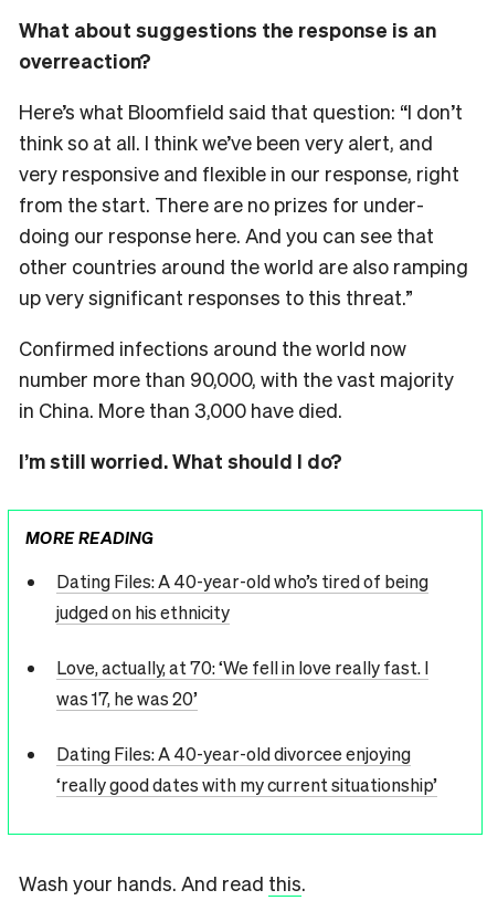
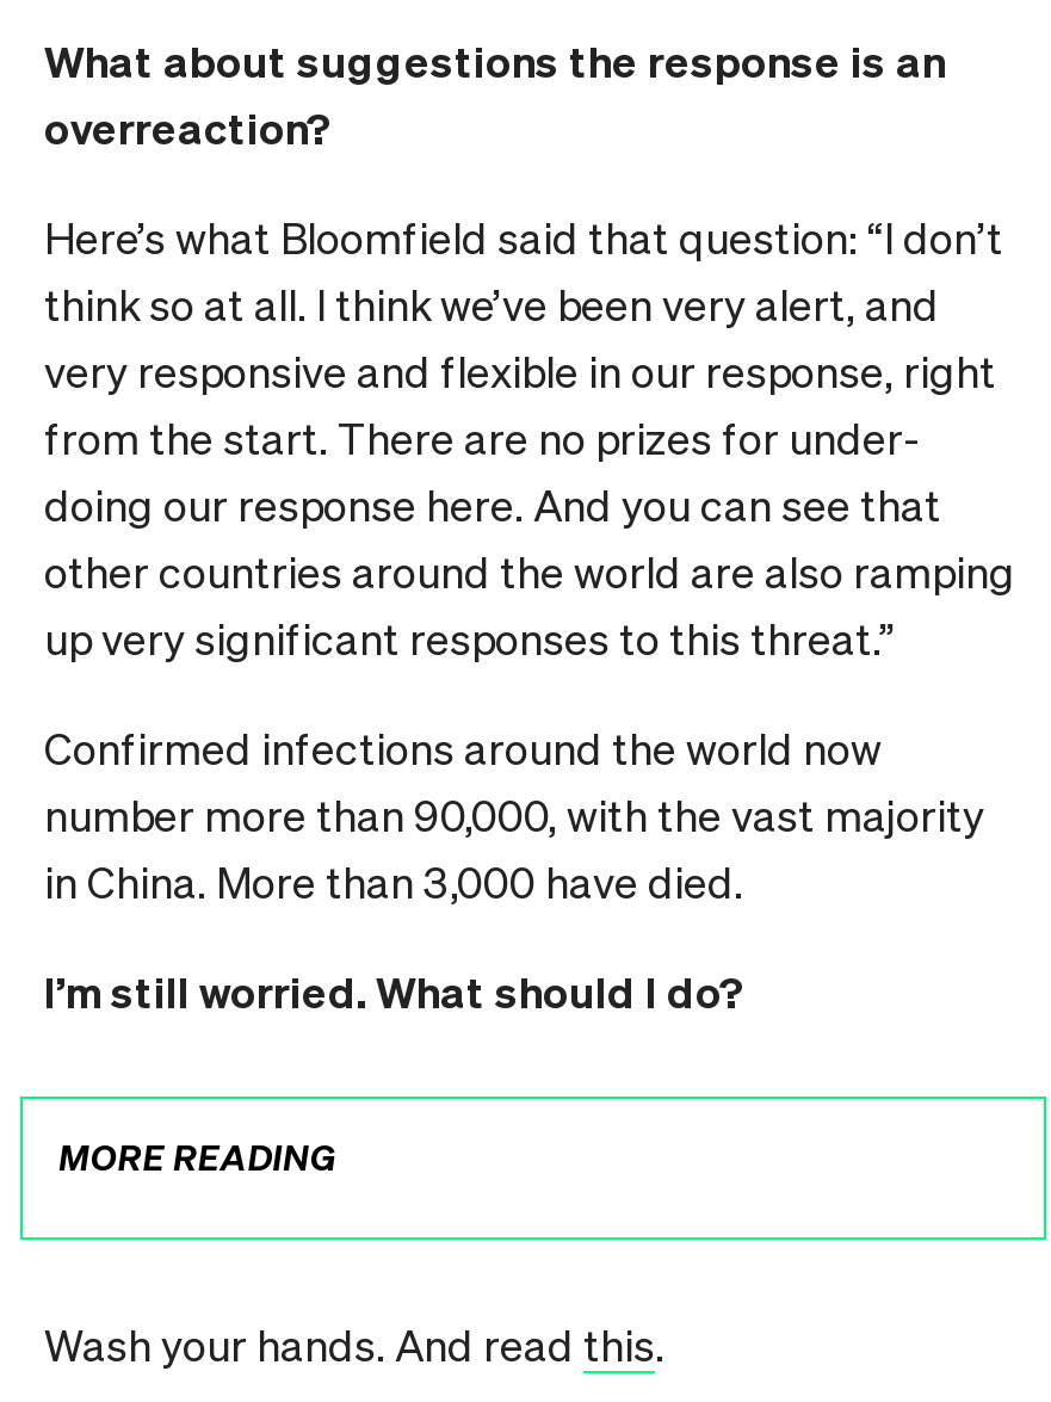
[56,570,437,797] Dating Files: A 40-year-old who’s tired of being | judged on his ethnicity | Love, actually, at 70: ‘We fell in love really fast. I | was 17, he was 20’ | Dating Files: A 40-year-old divorcee enjoying | ‘really good dates with my current situationship’ -> none

